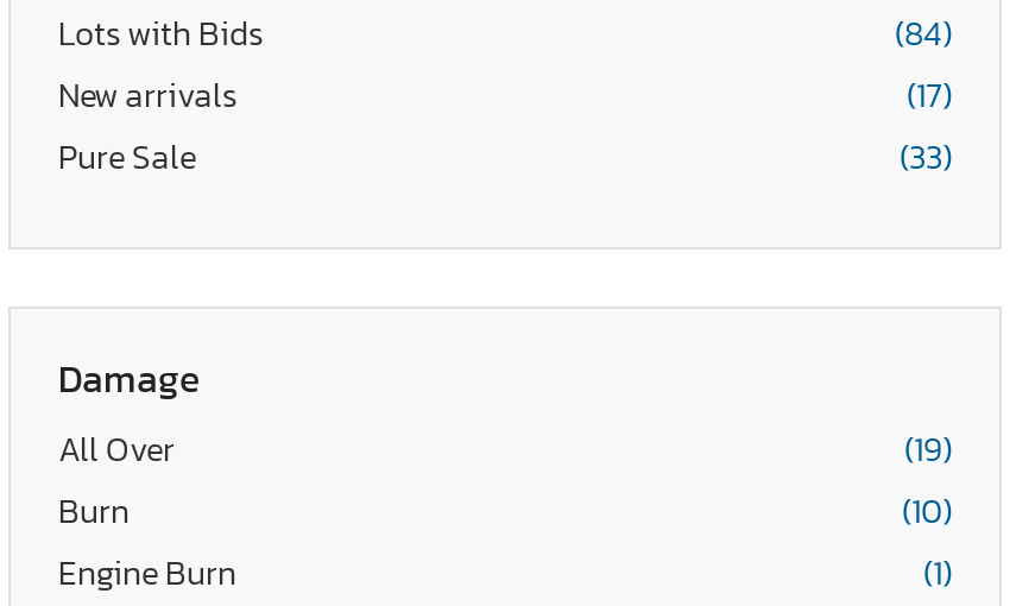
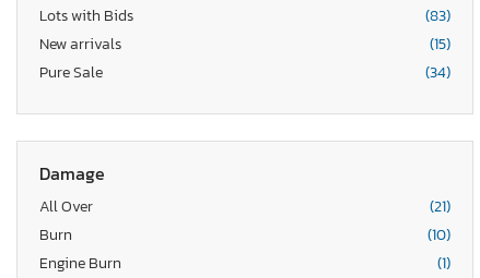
[895,8,952,58] (84) -> [425,4,450,27] (83)
[907,70,952,120] (17) -> [430,32,450,55] (15)
[900,132,952,182] (33) -> [425,61,450,83] (34)
[904,424,952,474] (19) -> [430,195,450,217] (21)

